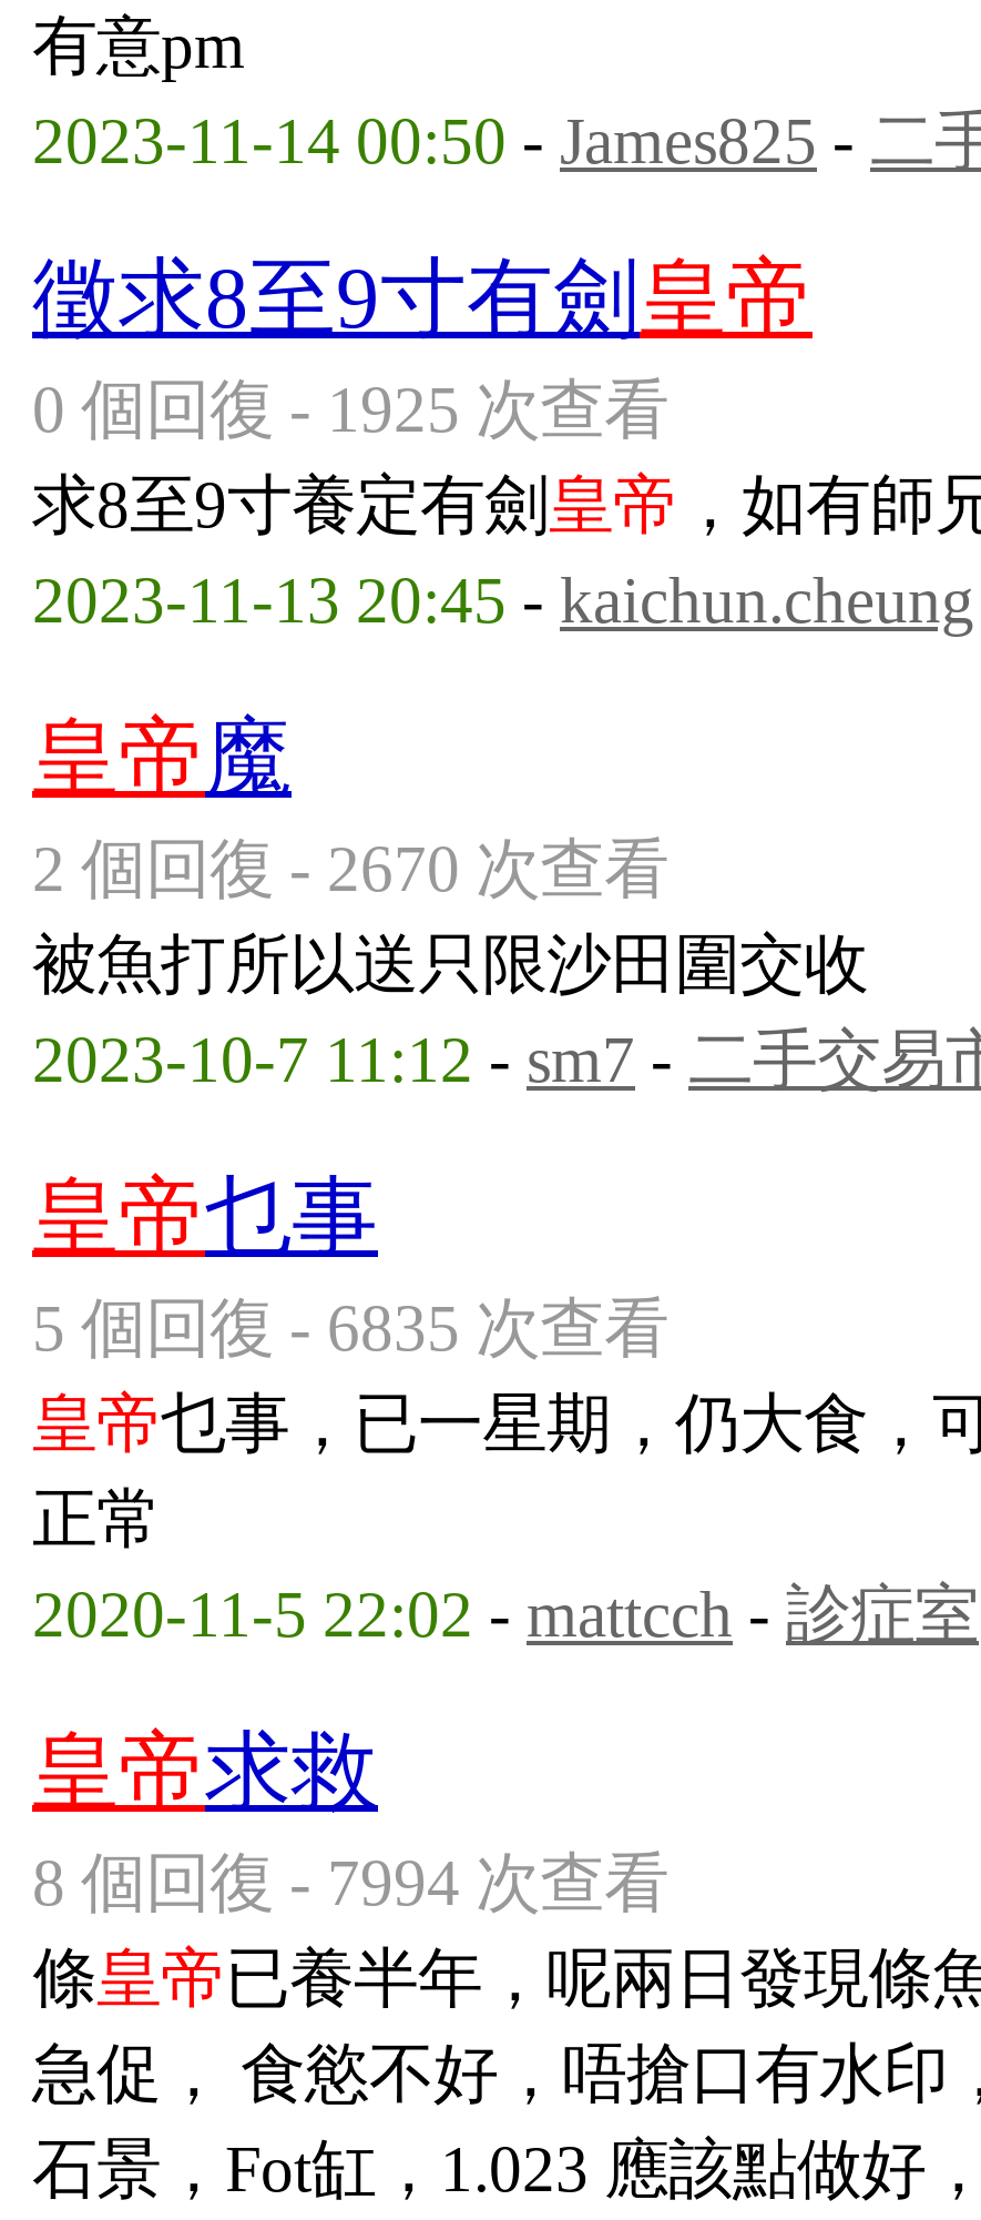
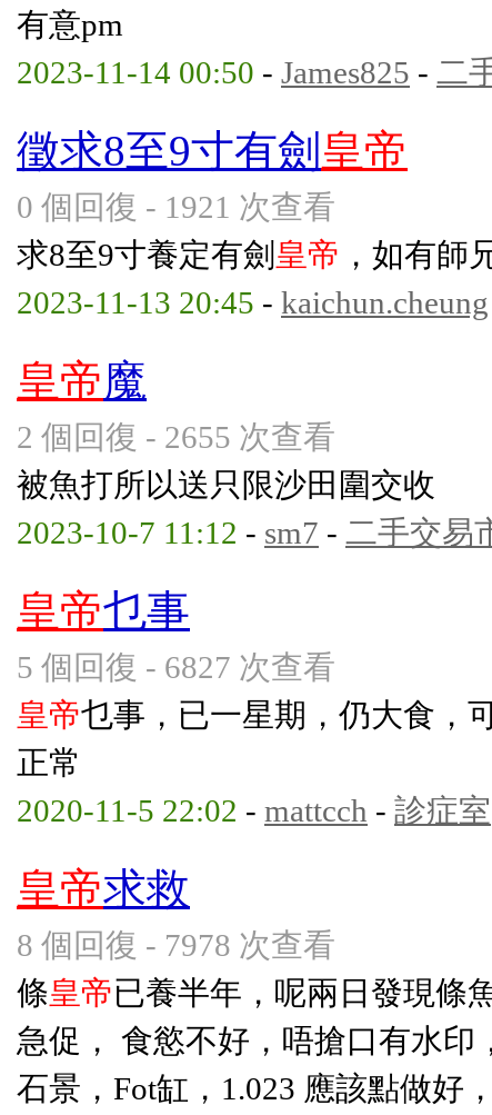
[32,374,668,445] 0 個回復 - 1925 次查看 -> [17,189,335,225] 0 個回復 - 1921 次查看
[32,833,668,904] 2 個回復 - 2670 次查看 -> [17,419,335,455] 2 個回復 - 2655 次查看
[32,1293,668,1364] 5 個回復 - 6835 次查看 -> [17,649,335,685] 5 個回復 - 6827 次查看
[32,1847,668,1918] 8 個回復 - 7994 次查看 -> [17,927,335,963] 8 個回復 - 7978 次查看

